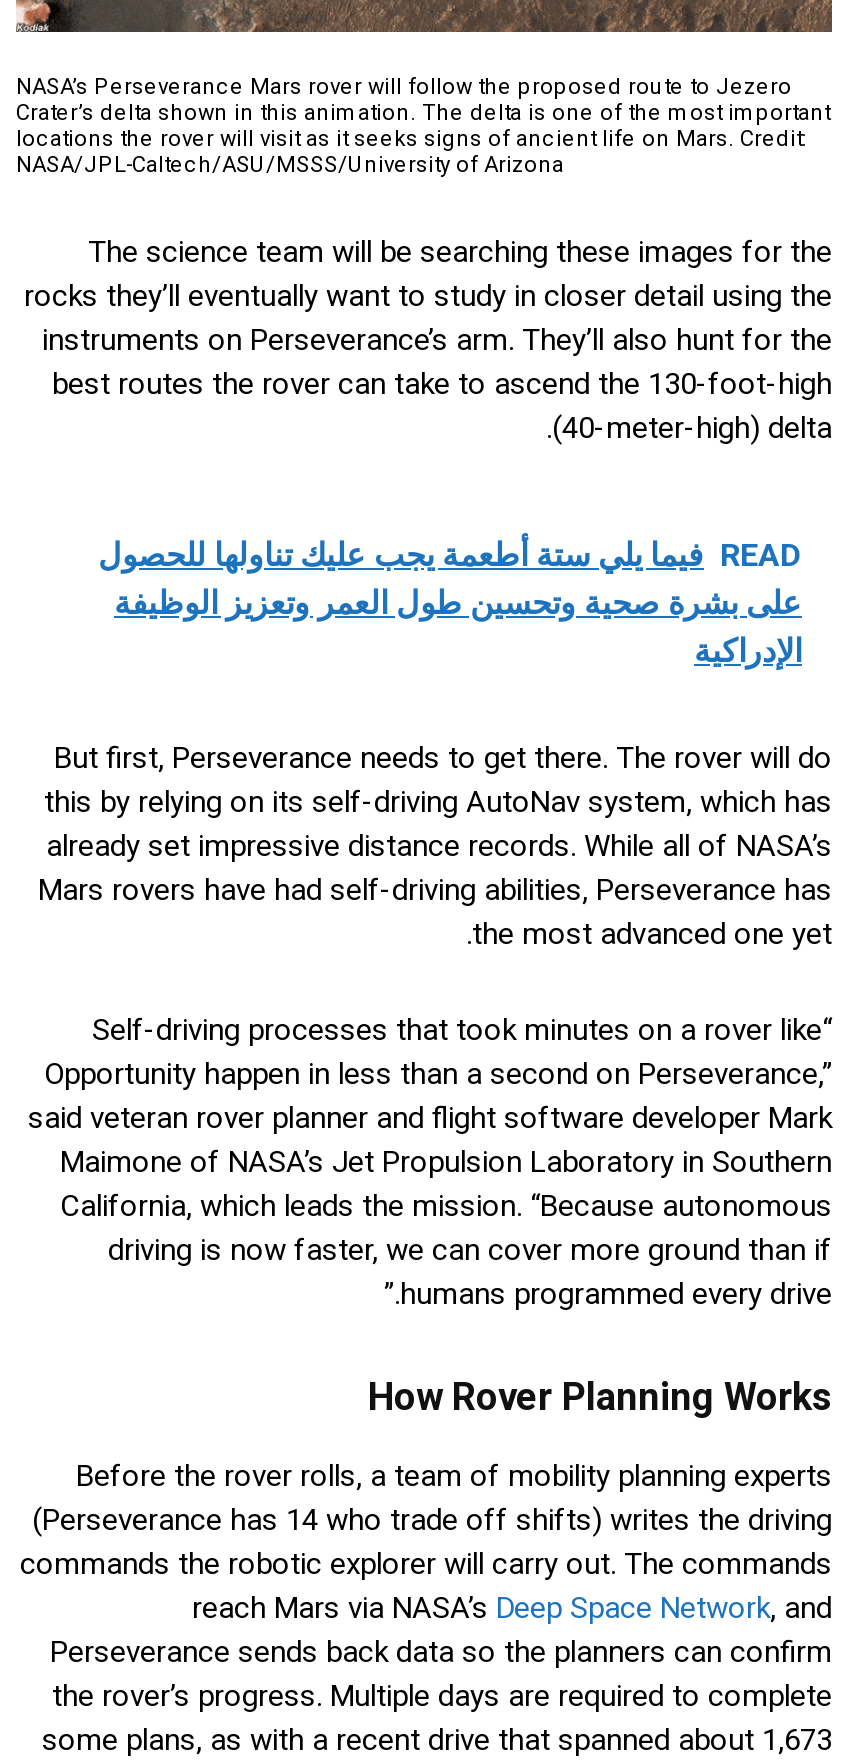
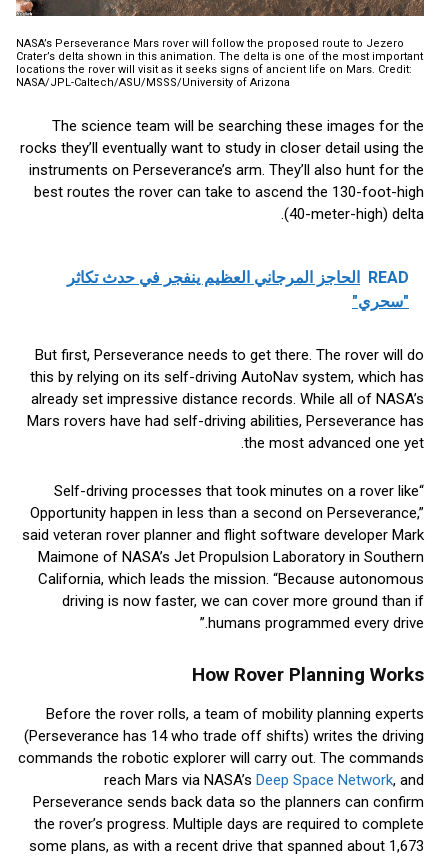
[98,536,802,670] READ فيما يلي ستة أطعمة يجب عليك تناولها للحصول | على بشرة صحية وتحسين طول العمر وتعزيز الوظيفة | الإدراكية -> [67,268,409,311] READ الحاجز المرجاني العظيم ينفجر في حدث تكاثر | "سحري"

